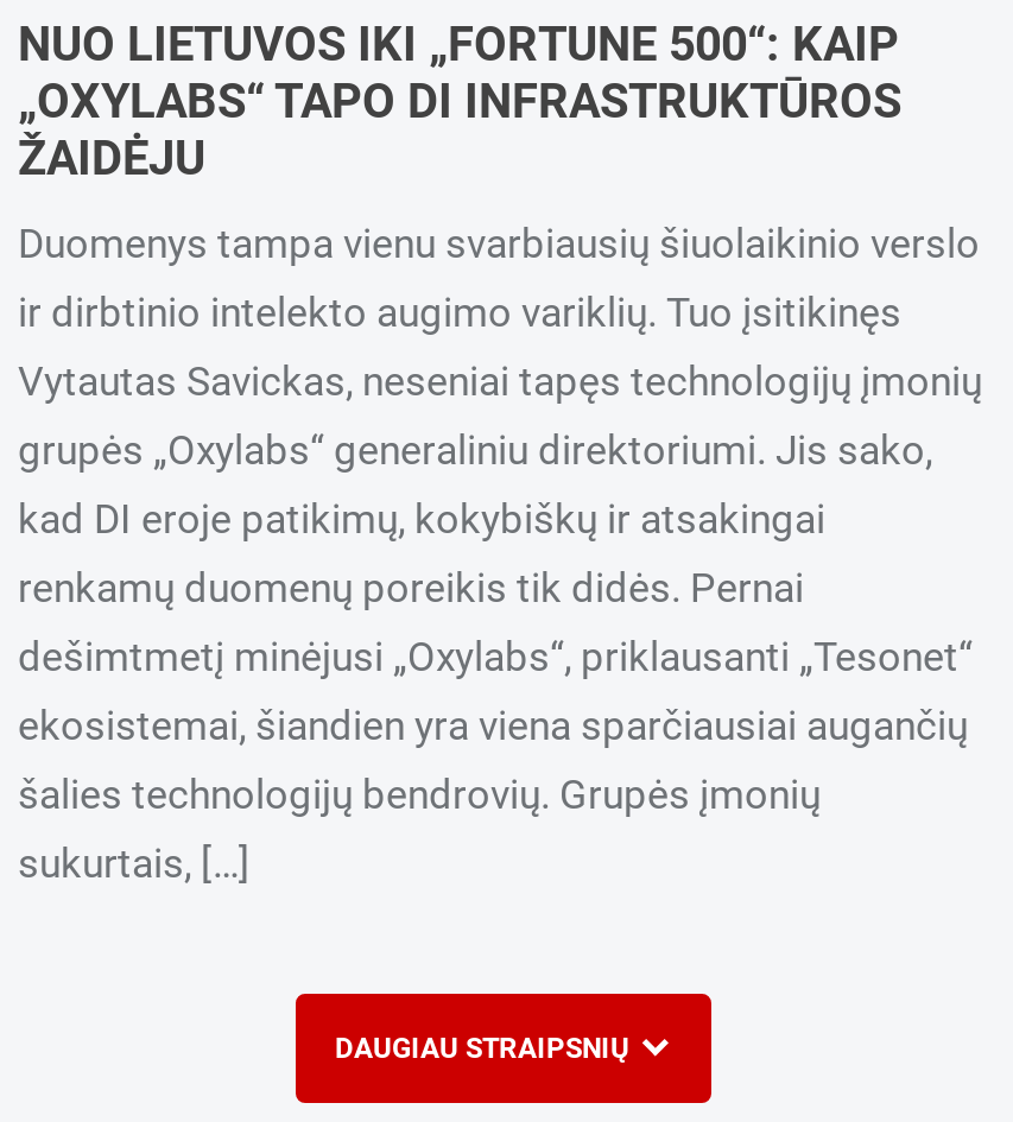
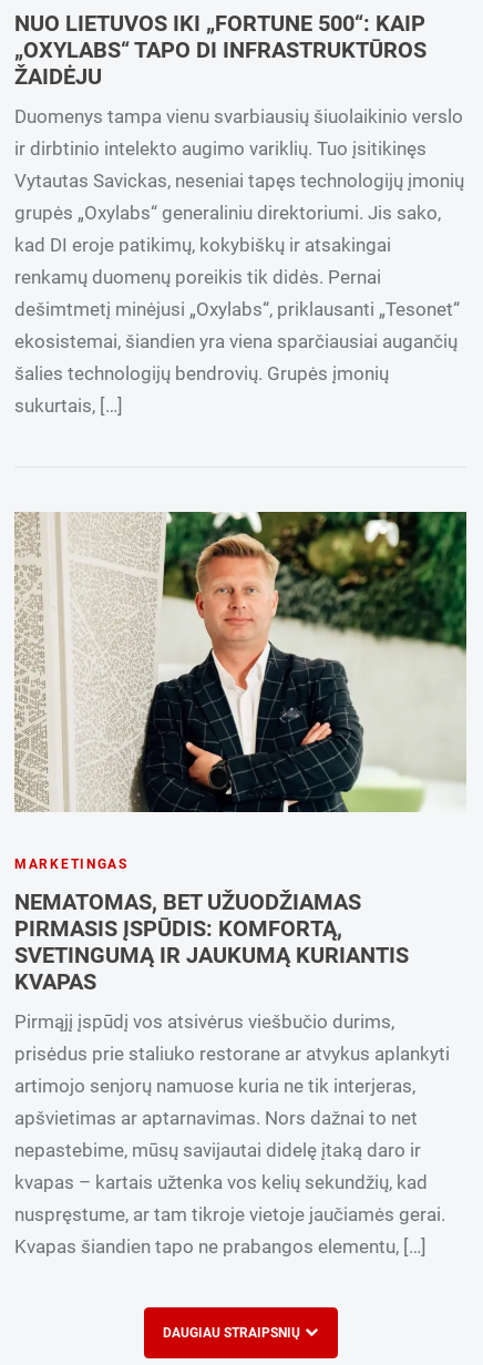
none -> [13,511,467,1258] [image] | MARKETINGAS | NEMATOMAS, BET UŽUODŽIAMAS | PIRMASIS ĮSPŪDIS: KOMFORTĄ, | SVETINGUMĄ IR JAUKUMĄ KURIANTIS | KVAPAS | Pirmąjį įspūdį vos atsivėrus viešbučio durims, | prisėdus prie staliuko restorane ar atvykus aplankyti | artimojo senjorų namuose kuria ne tik interjeras, | apšvietimas ar aptarnavimas. Nors dažnai to net | nepastebime, mūsų savijautai didelę įtaką daro ir | kvapas – kartais užtenka vos kelių sekundžių, kad | nuspręstume, ar tam tikroje vietoje jaučiamės gerai. | Kvapas šiandien tapo ne prabangos elementu, […]

